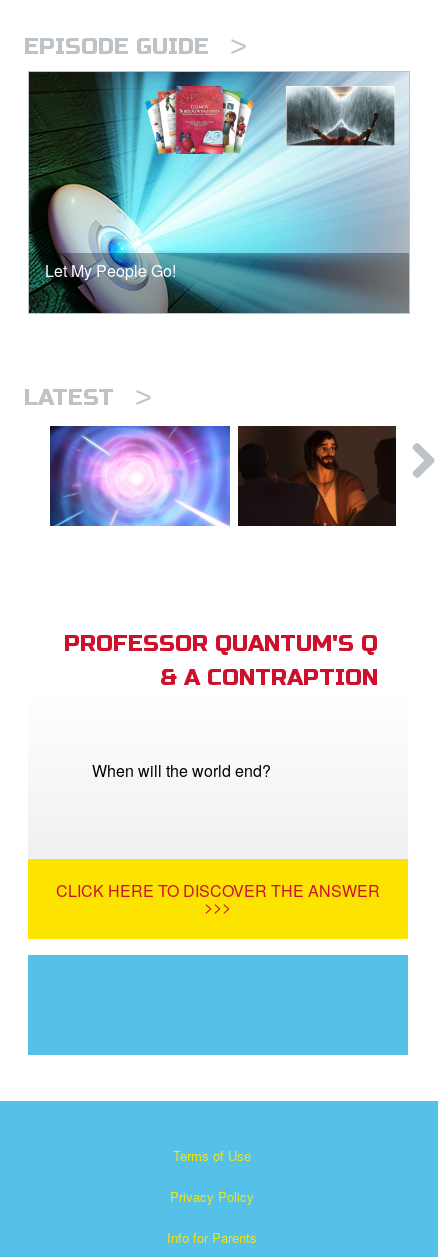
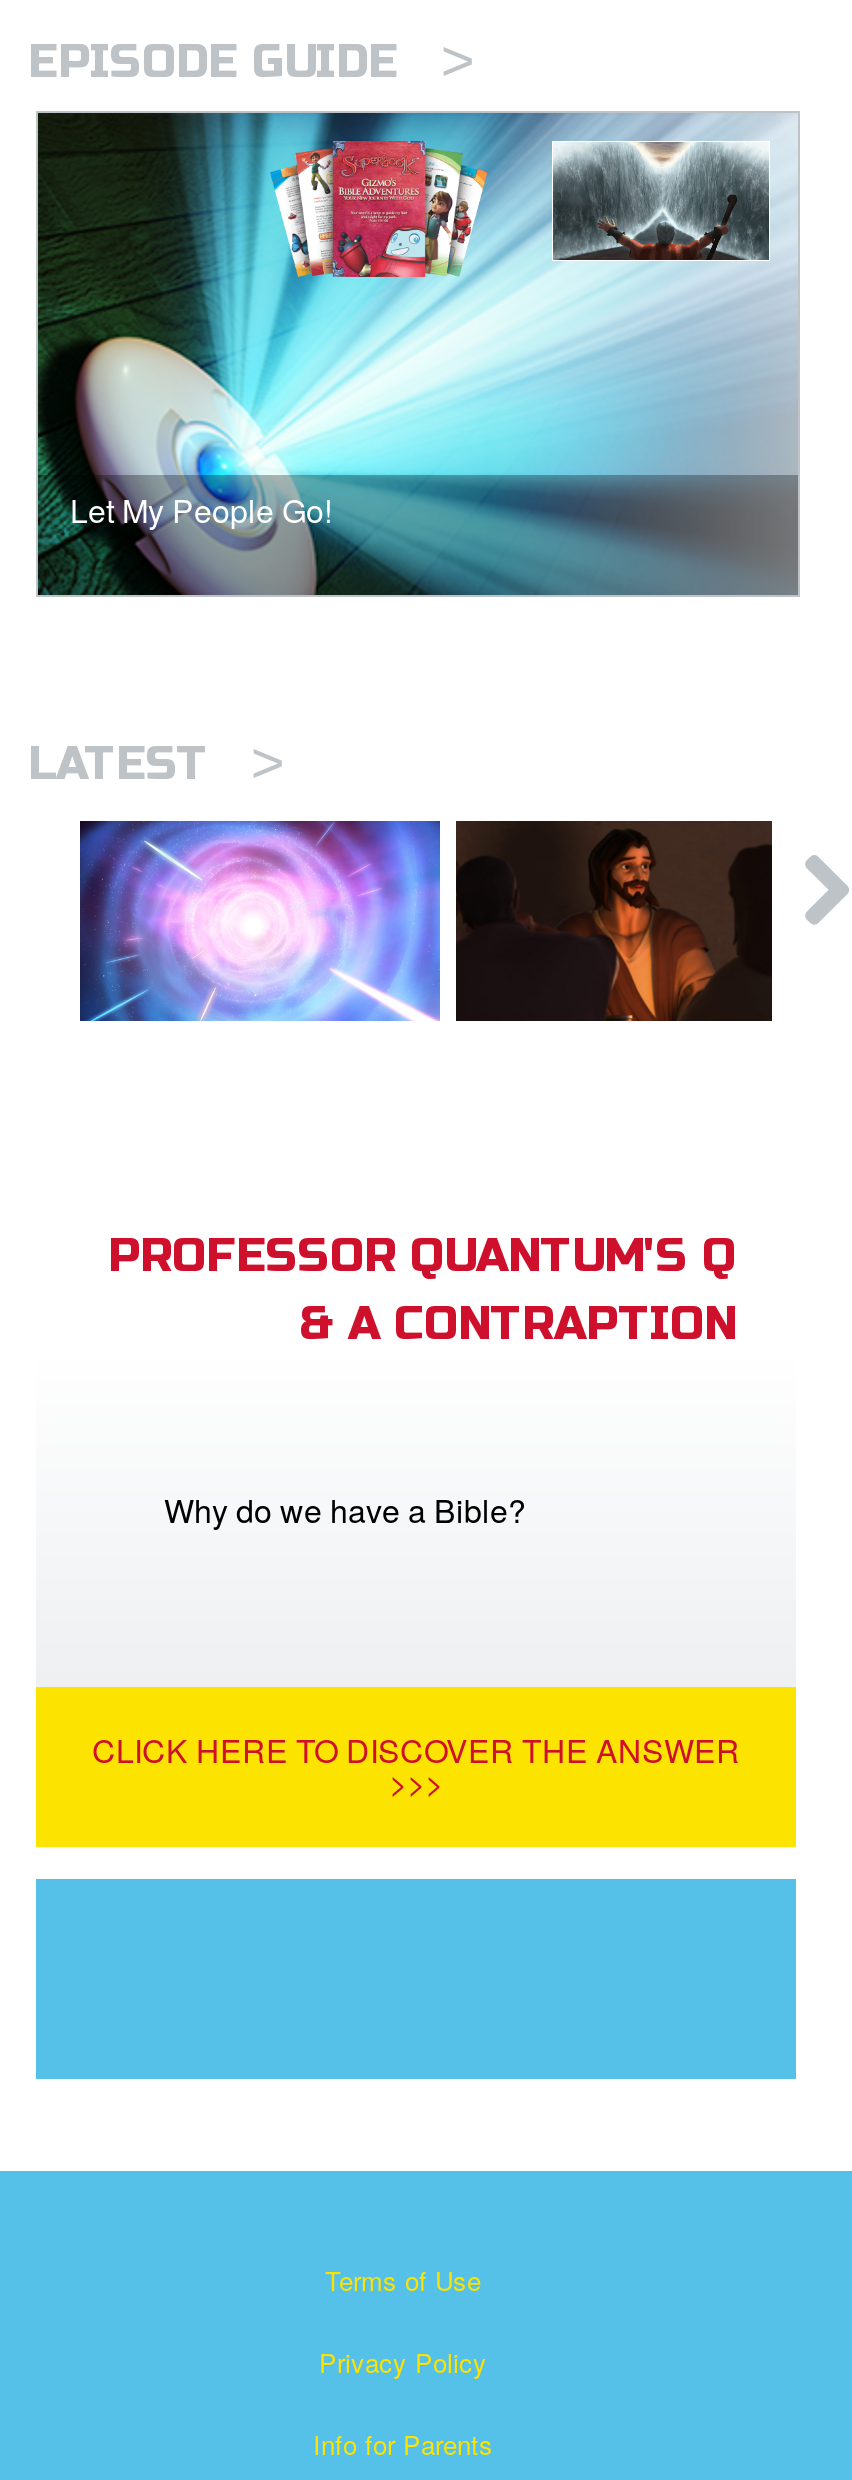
[92,759,271,782] When will the world end? -> [164,1488,526,1534] Why do we have a Bible?

